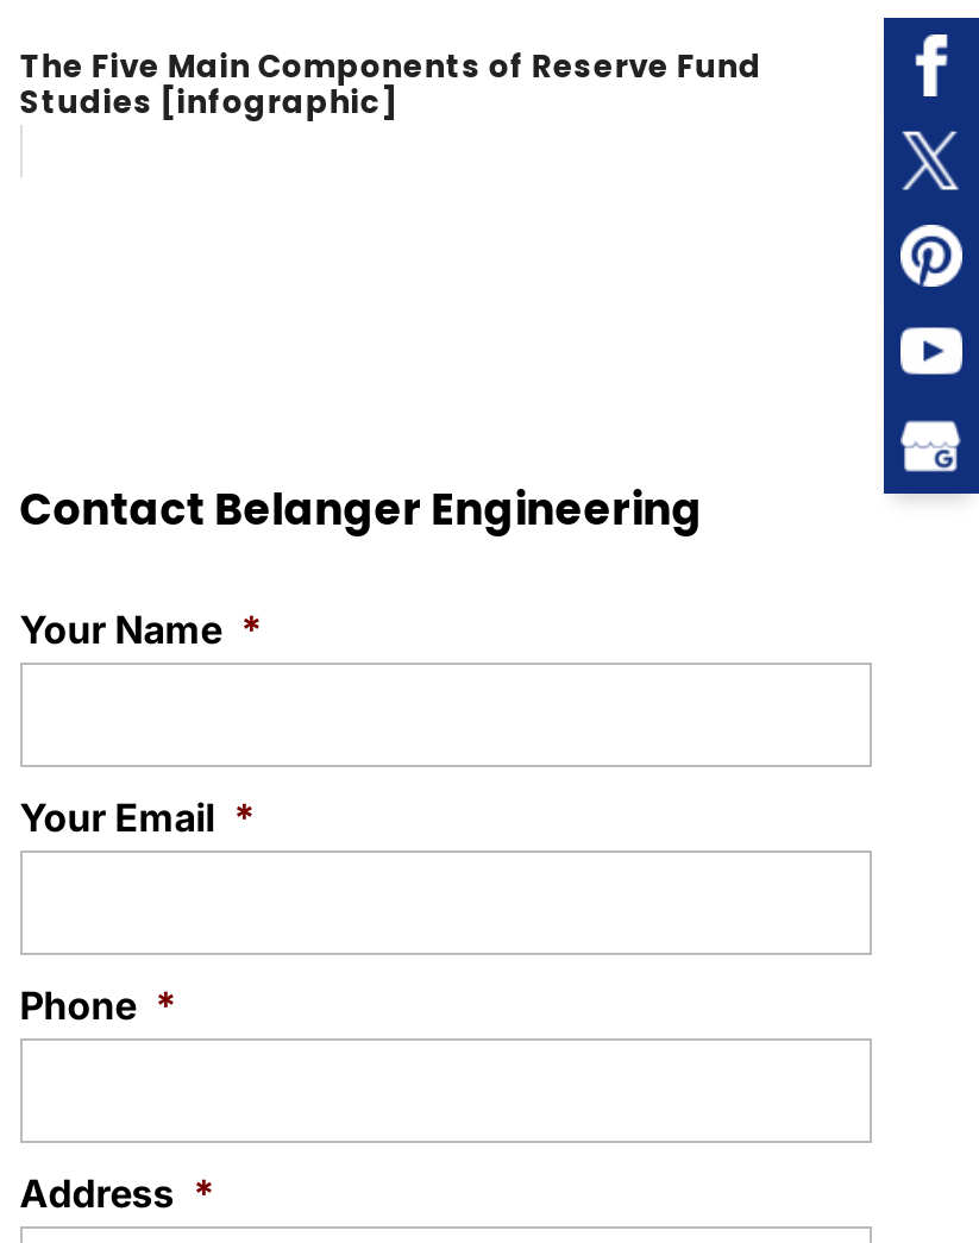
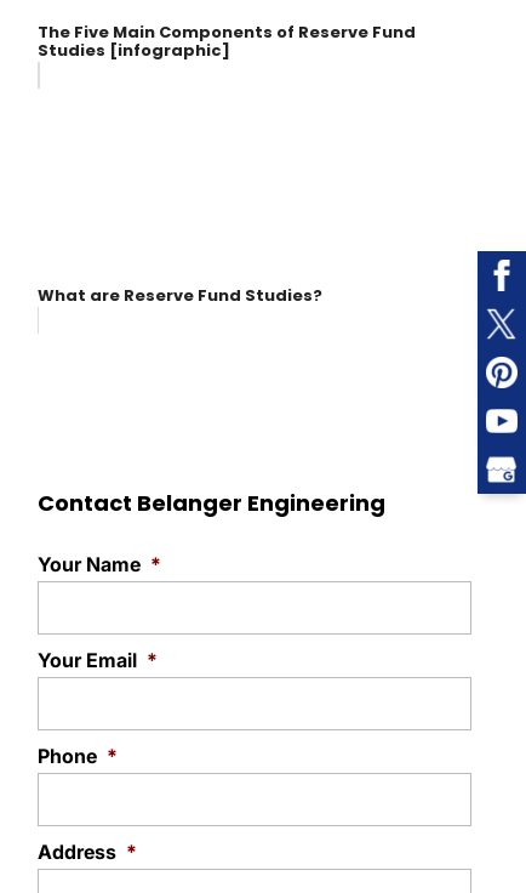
[881,15,972,103] [image] -> none
none -> [37,284,322,307] What are Reserve Fund Studies?

